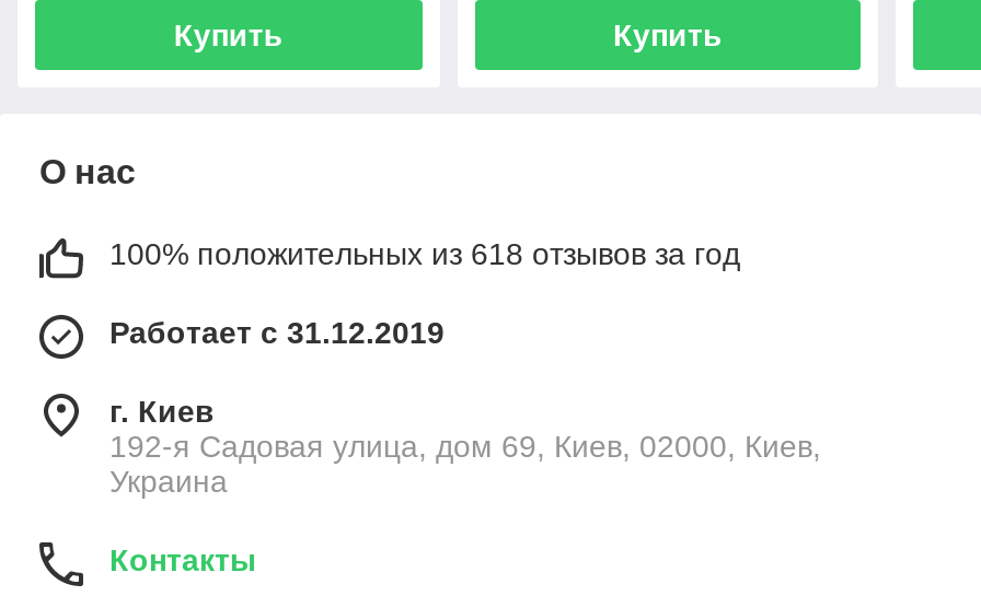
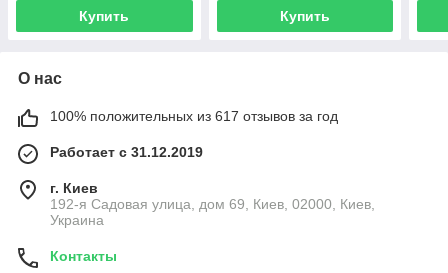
[109,237,740,272] 100% положительных из 618 отзывов за год -> [50,108,338,124] 100% положительных из 617 отзывов за год

